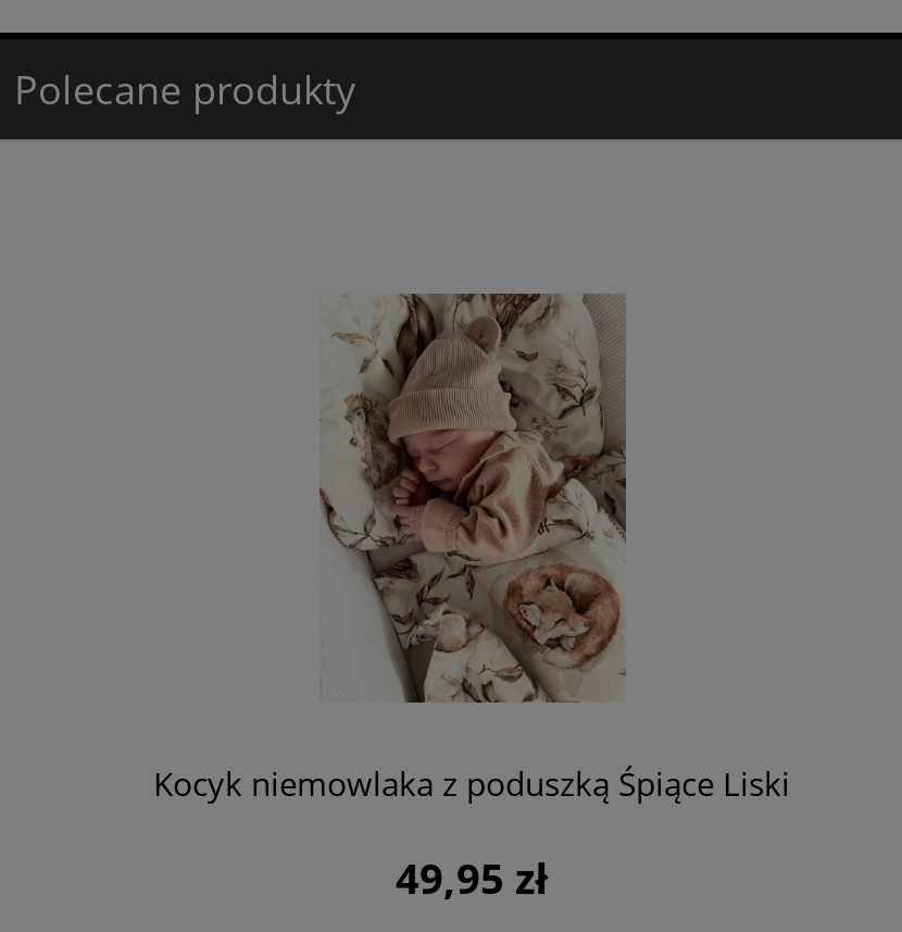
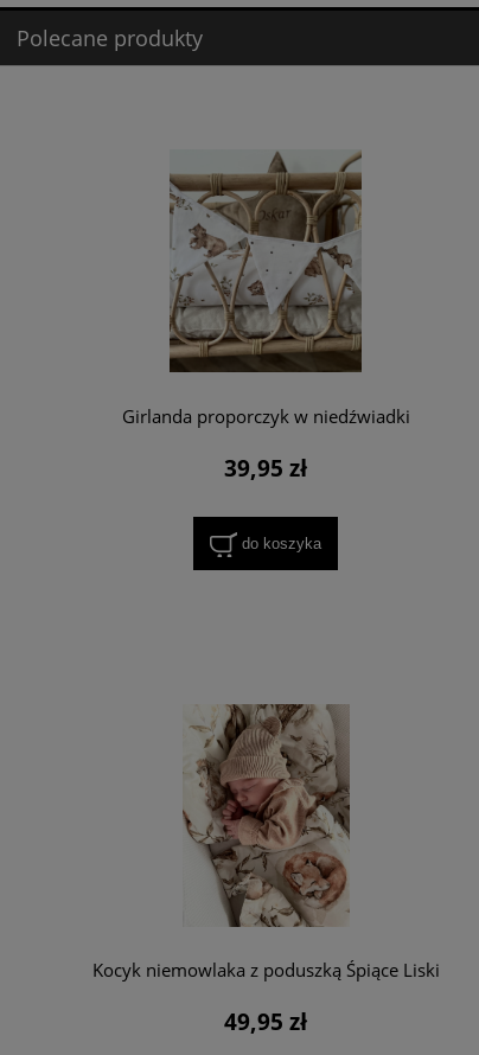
none -> [122,151,410,552] [image] | Girlanda proporczyk w niedźwiadki | 39,95 zł | do koszyka

